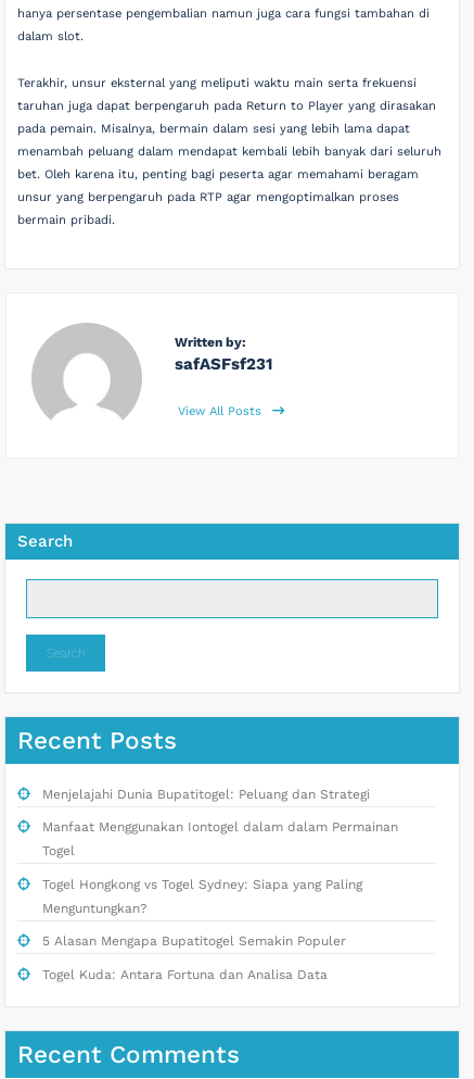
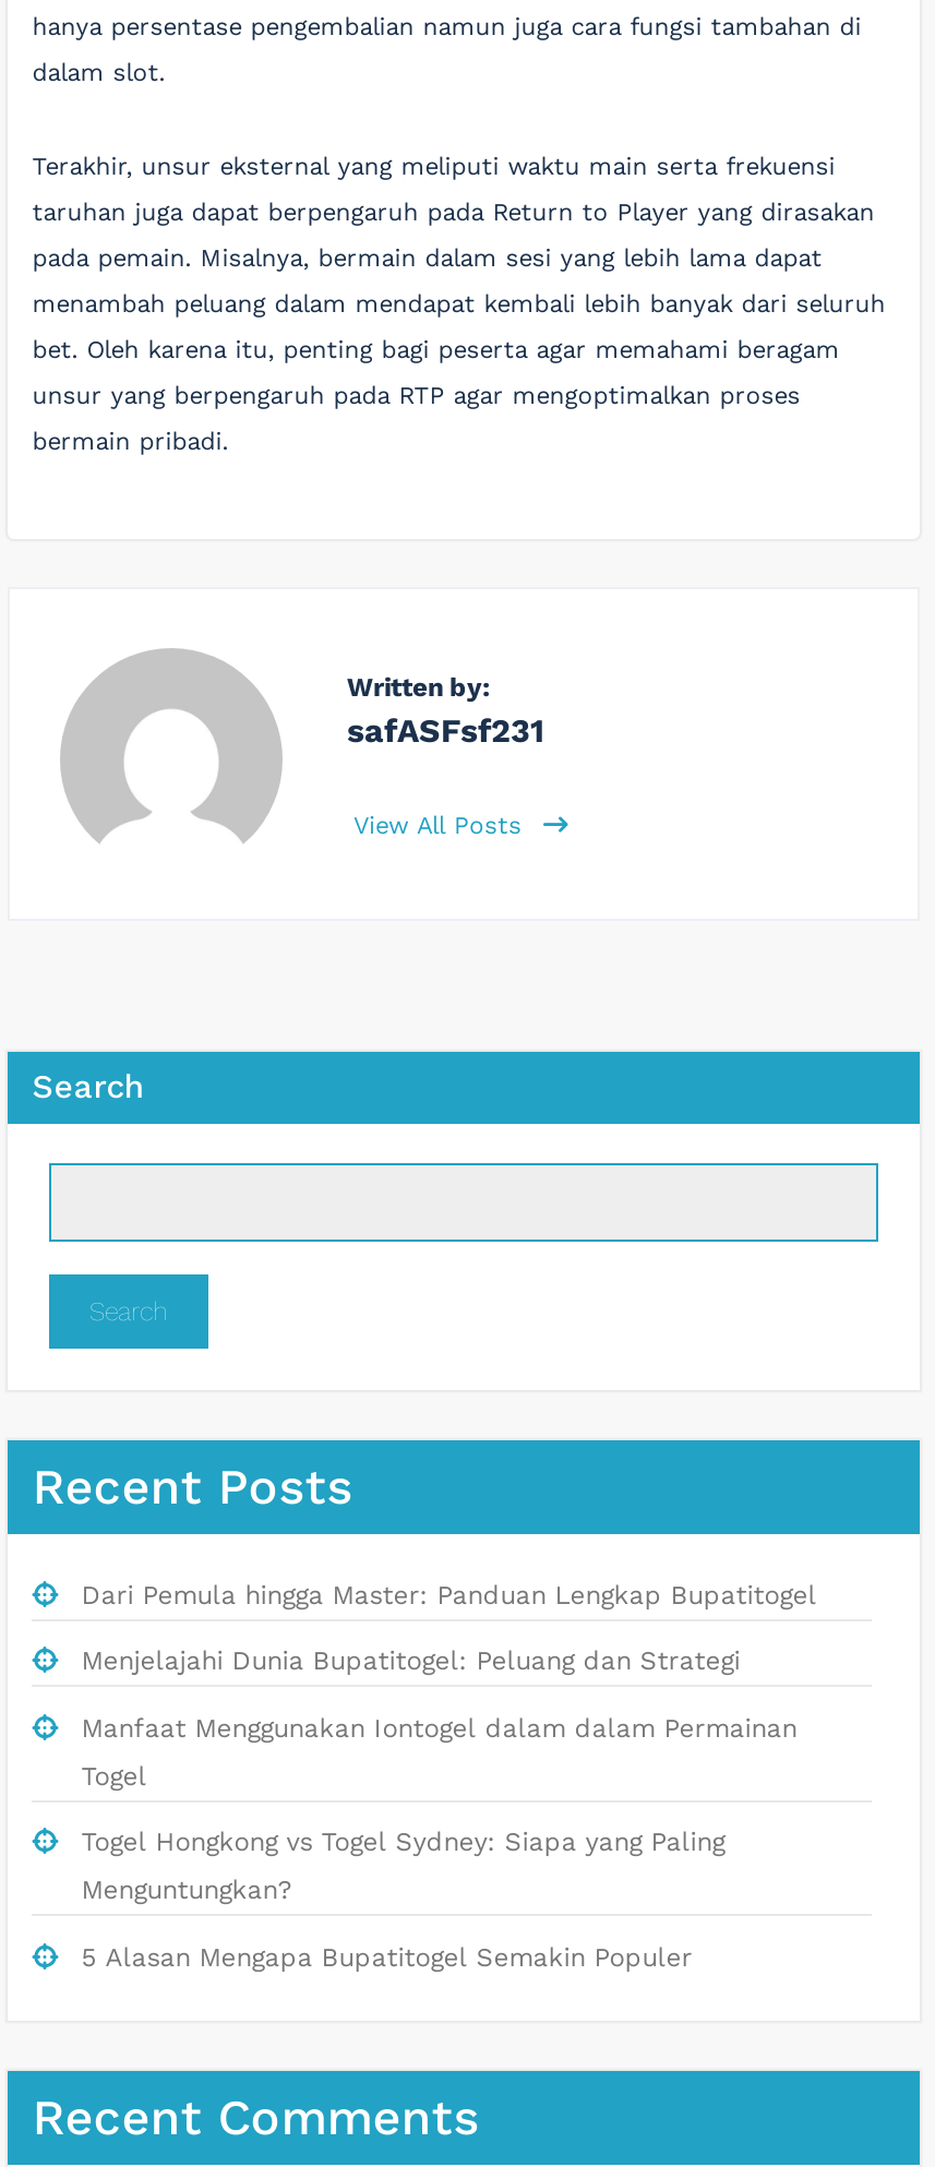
none -> [81,1579,817,1610] Dari Pemula hingga Master: Panduan Lengkap Bupatitogel
moved [42,786,398,949] -> [81,1646,797,1972]: Menjelajahi Dunia Bupatitogel: Peluang dan Strategi | Manfaat Menggunakan Iontogel dalam dalam Permainan | Togel | Togel Hongkong vs Togel Sydney: Siapa yang Paling | Menguntungkan? | 5 Alasan Mengapa Bupatitogel Semakin Populer
[42,967,327,982] Togel Kuda: Antara Fortuna dan Analisa Data -> none

